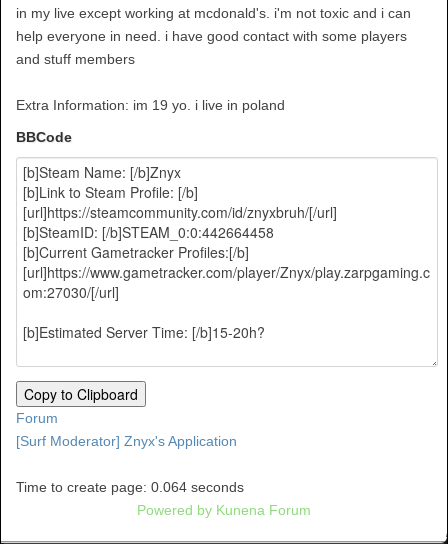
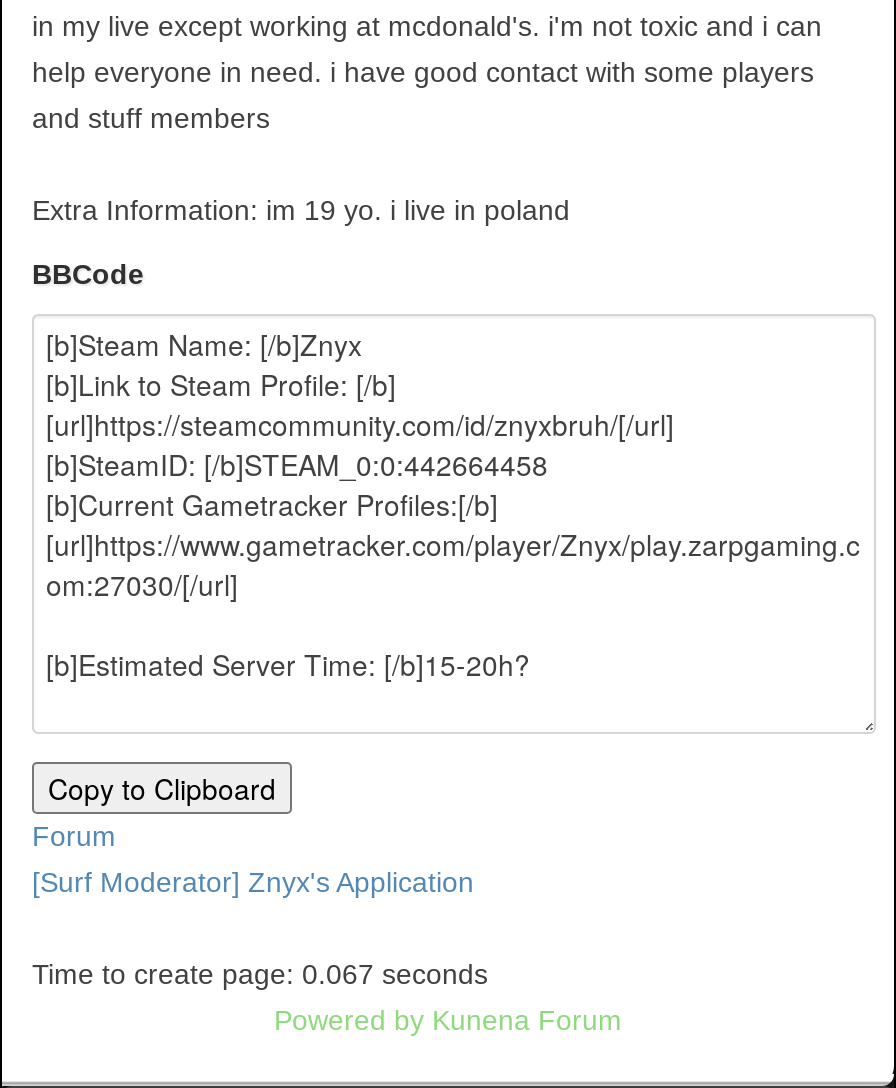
[16,479,244,495] Time to create page: 0.064 seconds -> [32,958,488,990] Time to create page: 0.067 seconds

